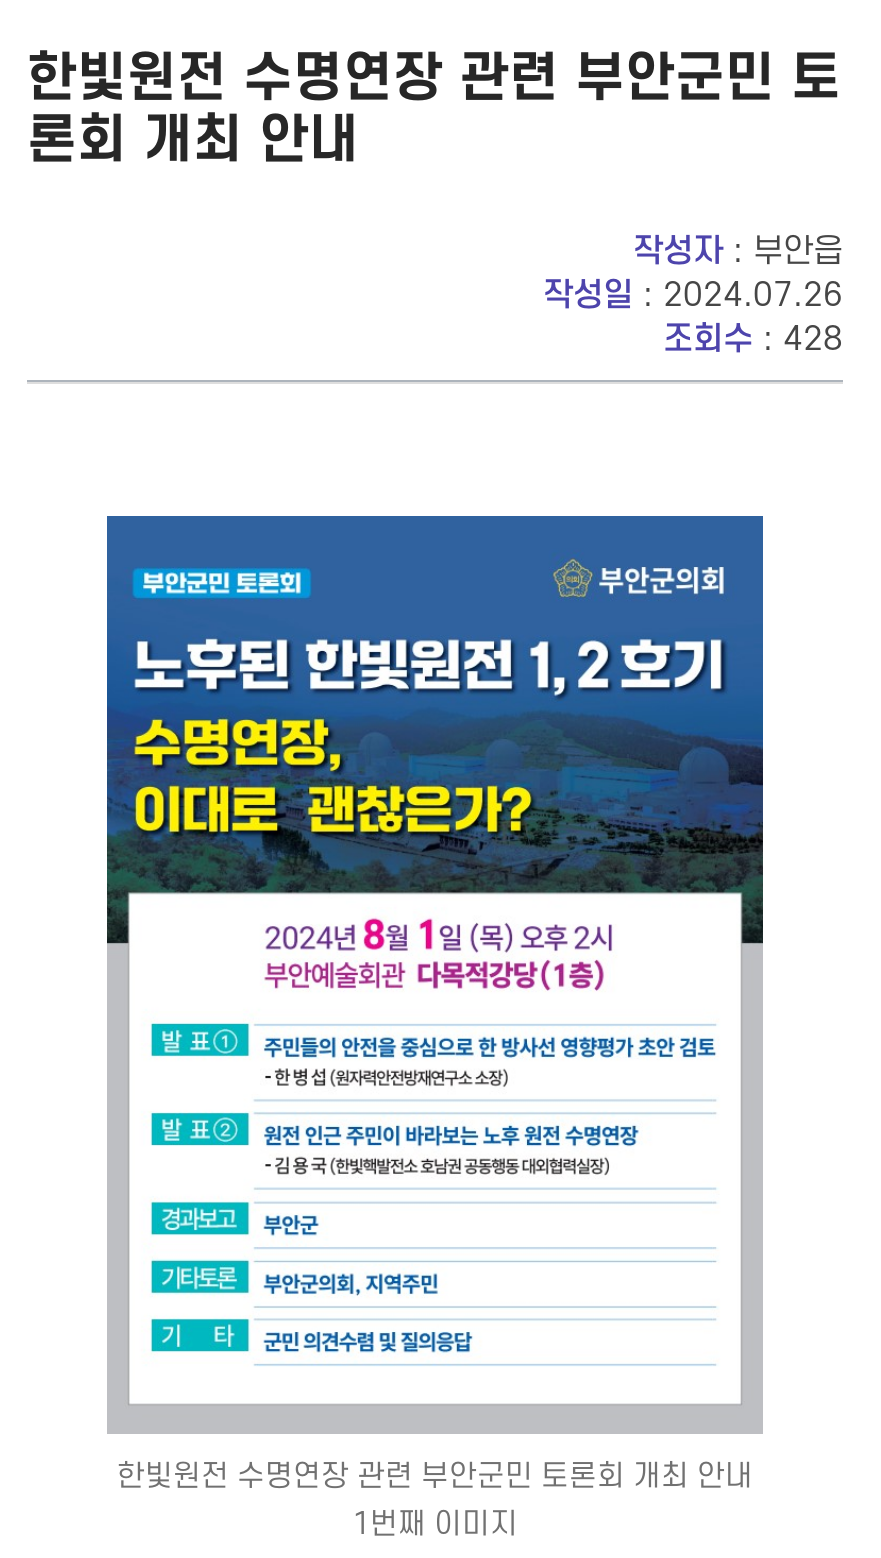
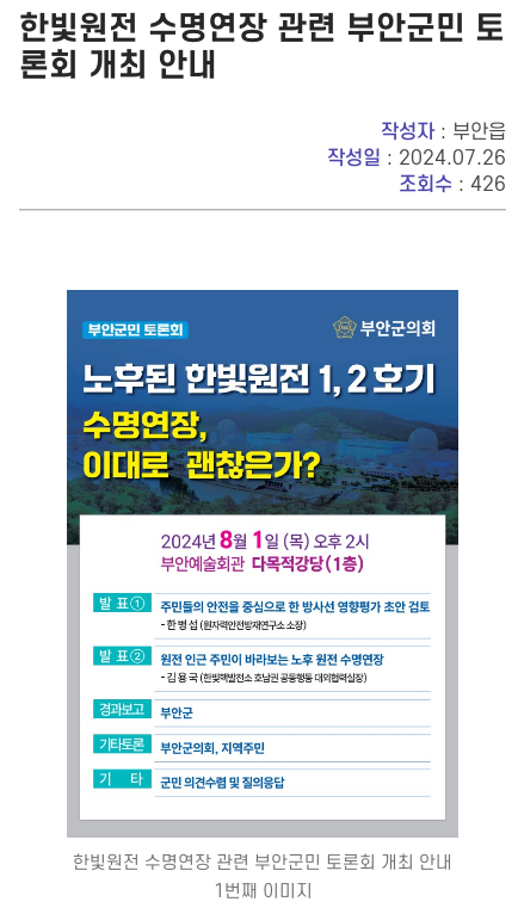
[663,322,843,358] 조회수: 428 -> [399,174,506,196] 조회수: 426

